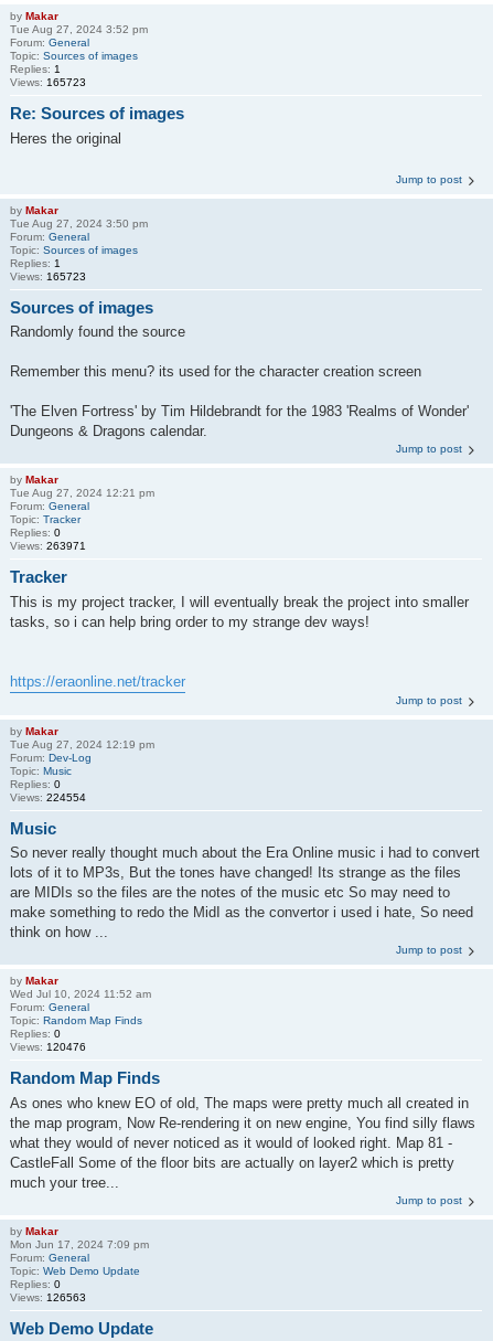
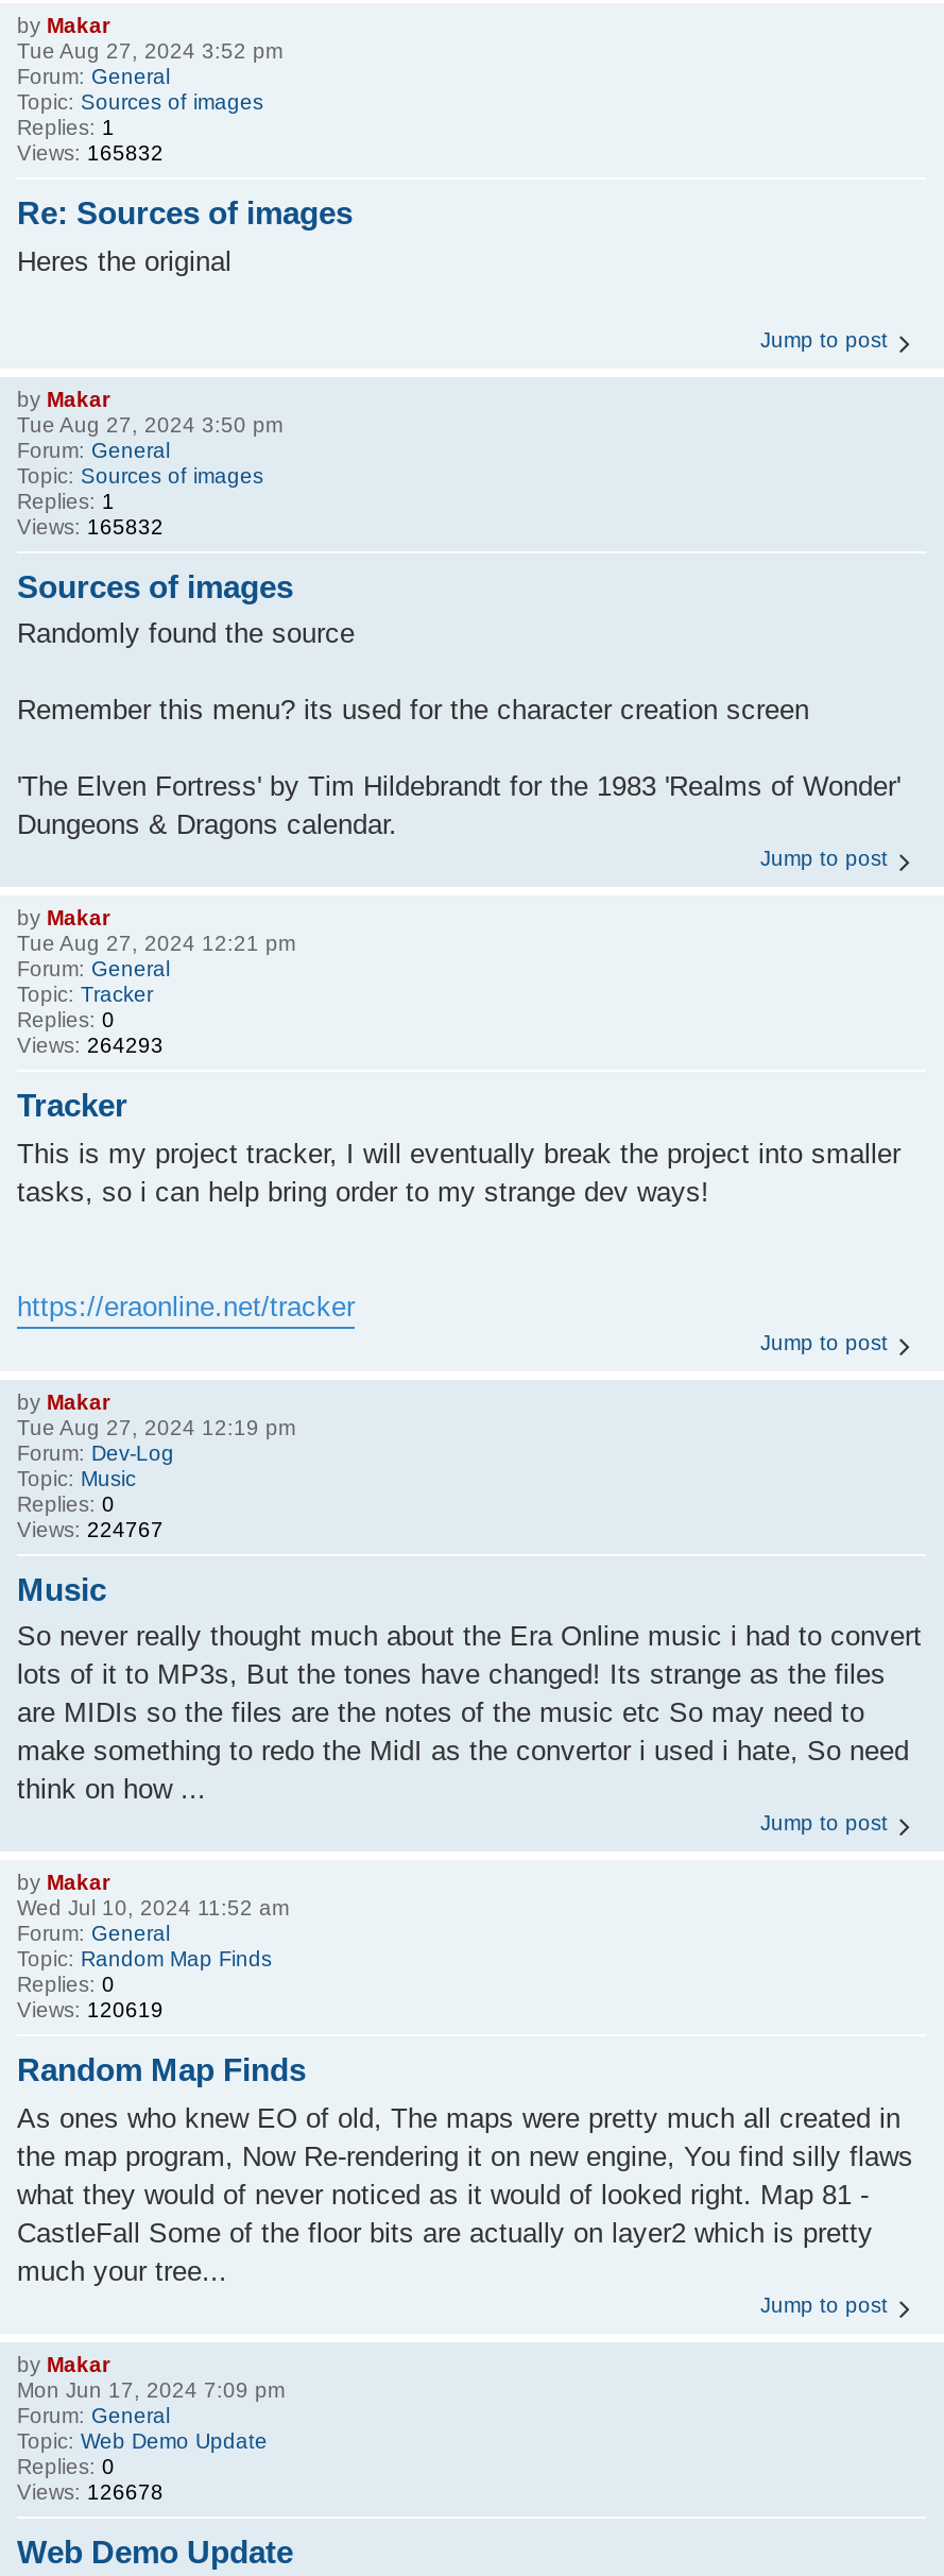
[10,76,86,88] Views: 165723 -> [17,141,164,165] Views: 165832
[10,270,86,282] Views: 165723 -> [17,514,164,538] Views: 165832
[10,540,86,552] Views: 263971 -> [17,1034,164,1057] Views: 264293
[10,791,86,803] Views: 224554 -> [17,1517,164,1540] Views: 224767
[10,1041,86,1053] Views: 120476 -> [17,1998,164,2021] Views: 120619
[10,1291,86,1303] Views: 126563 -> [17,2479,164,2503] Views: 126678

